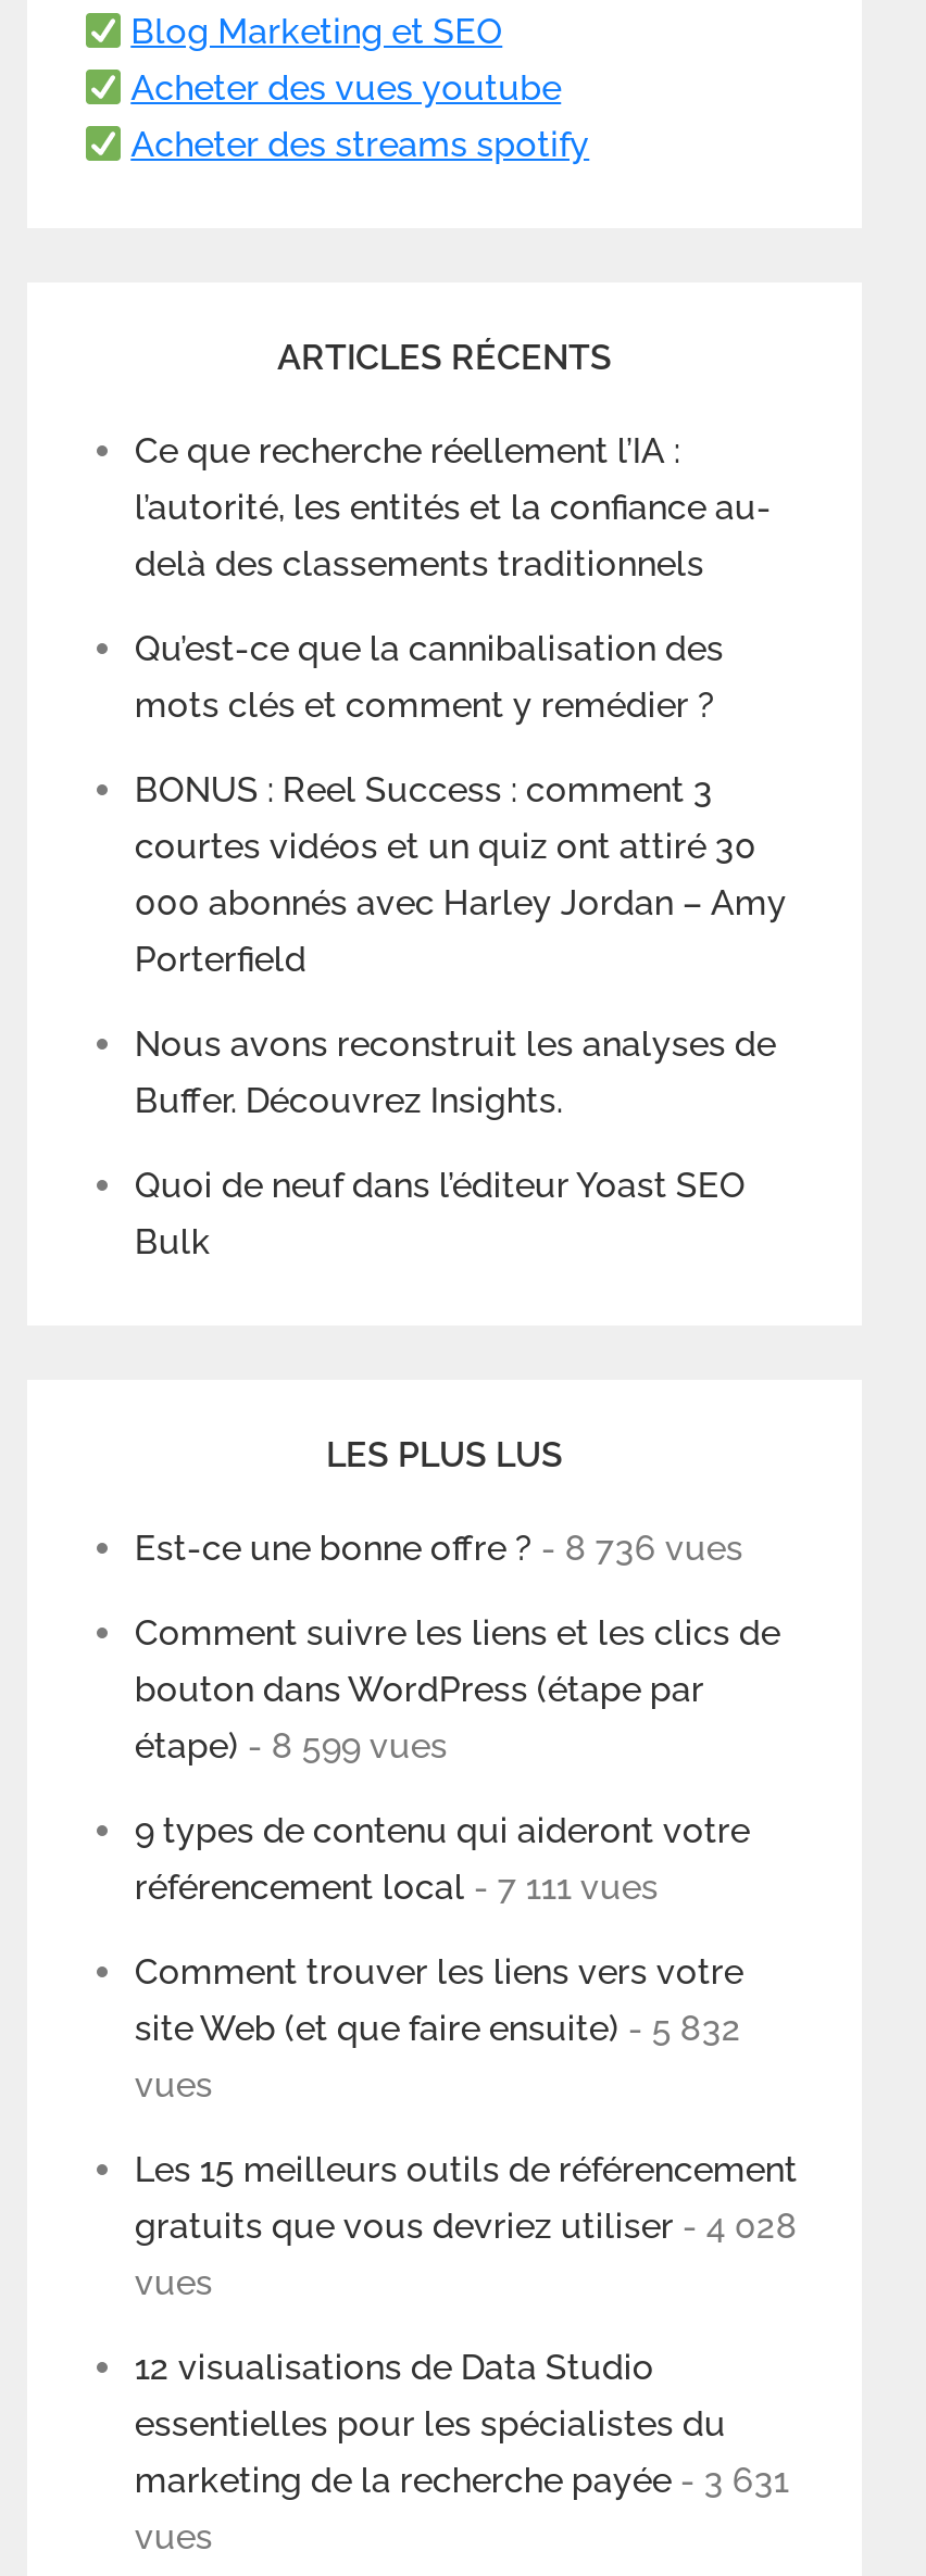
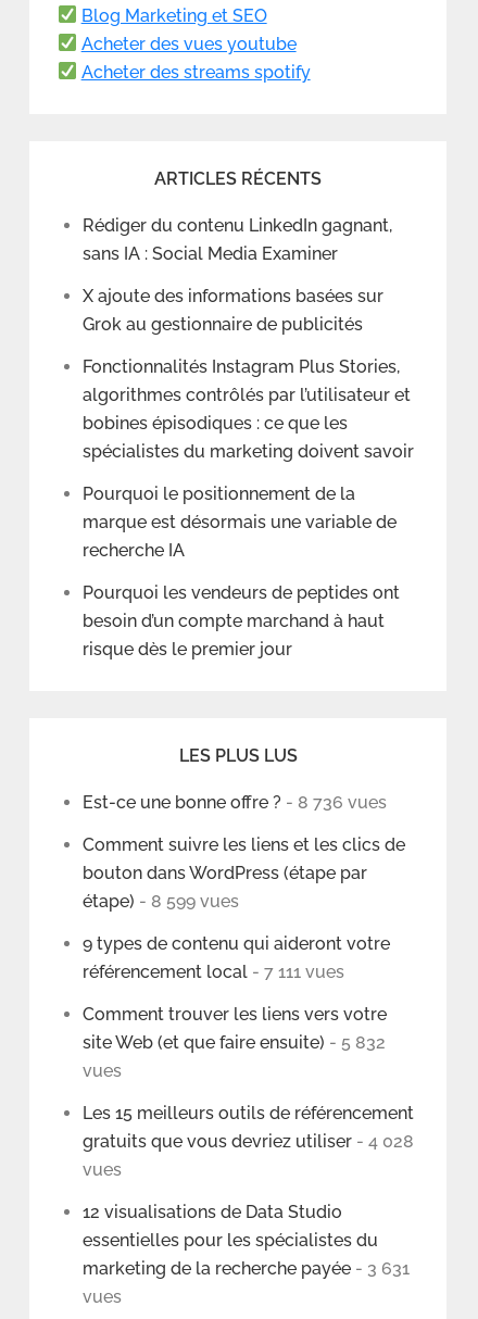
[135,430,771,584] Ce que recherche réellement l’IA : | l’autorité, les entités et la confiance au- | delà des classements traditionnels -> [83,215,393,264] Rédiger du contenu LinkedIn gagnant, | sans IA : Social Media Examiner
[135,627,724,725] Qu’est-ce que la cannibalisation des | mots clés et comment y remédier ? -> [83,285,384,334] X ajoute des informations basées sur | Grok au gestionnaire de publicités
[135,769,787,979] BONUS : Reel Success : comment 3 | courtes vidéos et un quiz ont attiré 30 | 000 abonnés avec Harley Jordan – Amy | Porterfield -> [83,356,414,461] Fonctionnalités Instagram Plus Stories, | algorithmes contrôlés par l’utilisateur et | bobines épisodiques : ce que les | spécialistes du marketing doivent savoir
[135,1023,776,1121] Nous avons reconstruit les analyses de | Buffer. Découvrez Insights. -> [83,483,397,560] Pourquoi le positionnement de la | marque est désormais une variable de | recherche IA
[135,1164,745,1262] Quoi de neuf dans l’éditeur Yoast SEO | Bulk -> [83,582,400,659] Pourquoi les vendeurs de peptides ont | besoin d’un compte marchand à haut | risque dès le premier jour

